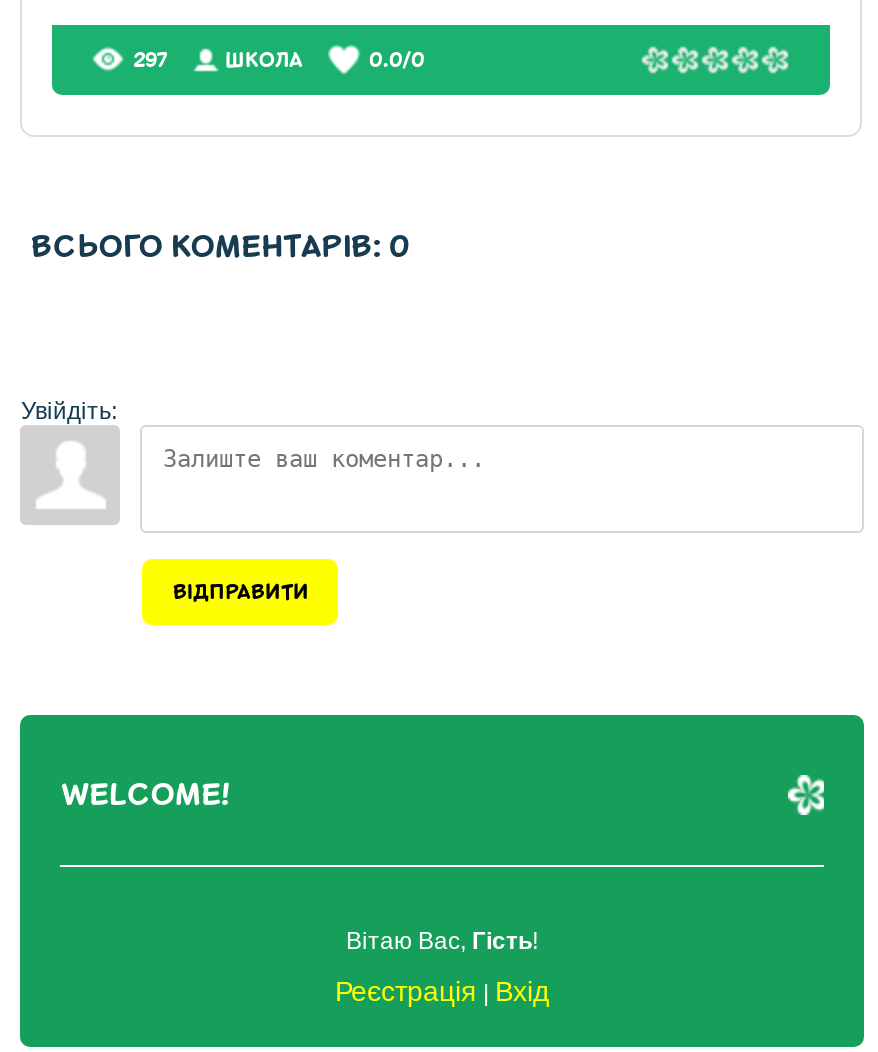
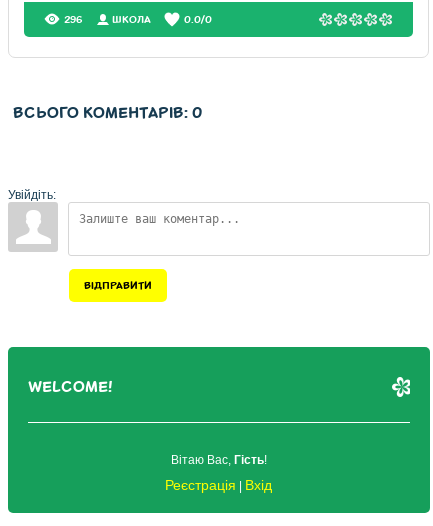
[133,47,167,73] 297 -> [64,13,83,26] 296

